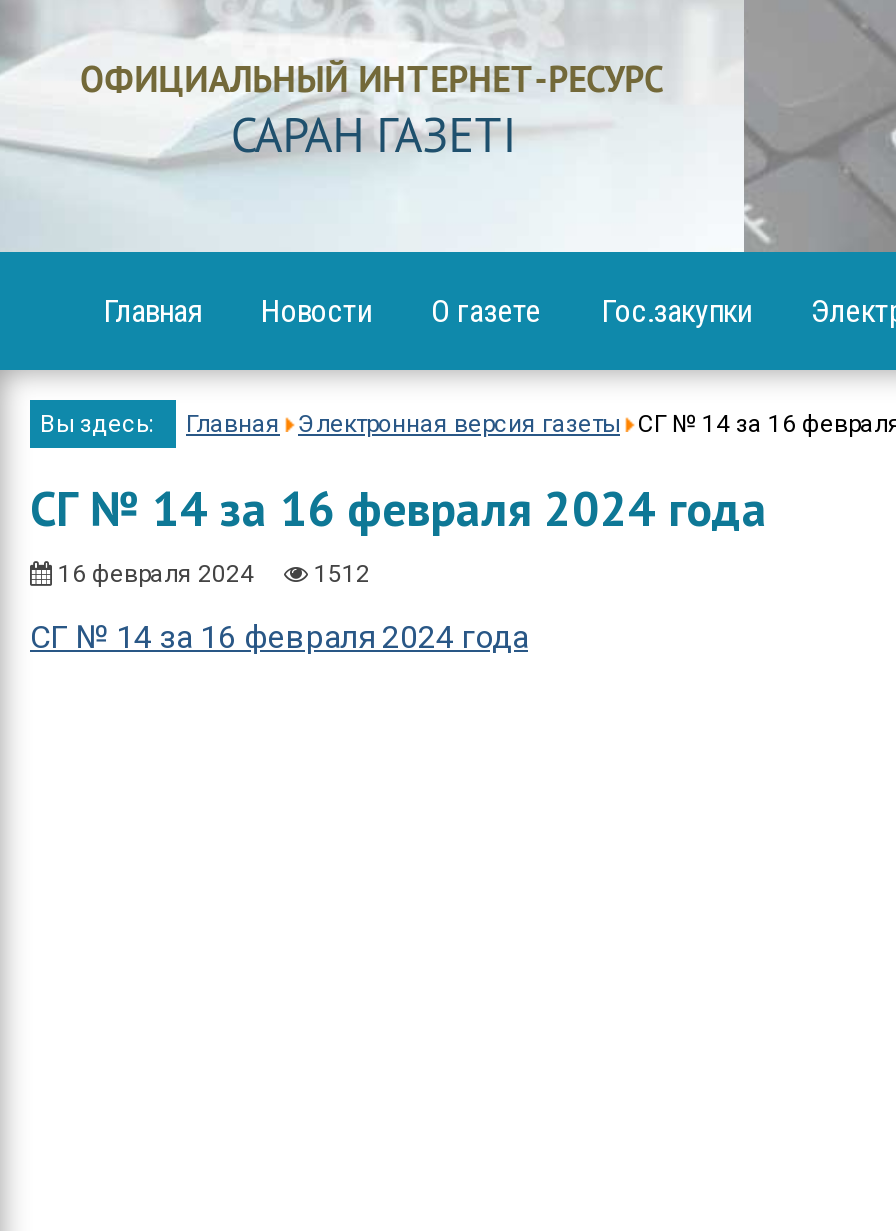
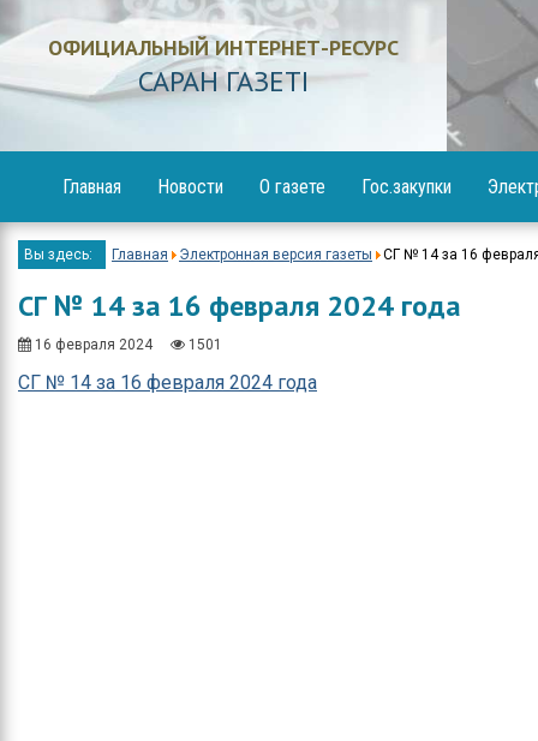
[308,560,370,588] 1512 -> [185,336,222,353] 1501

